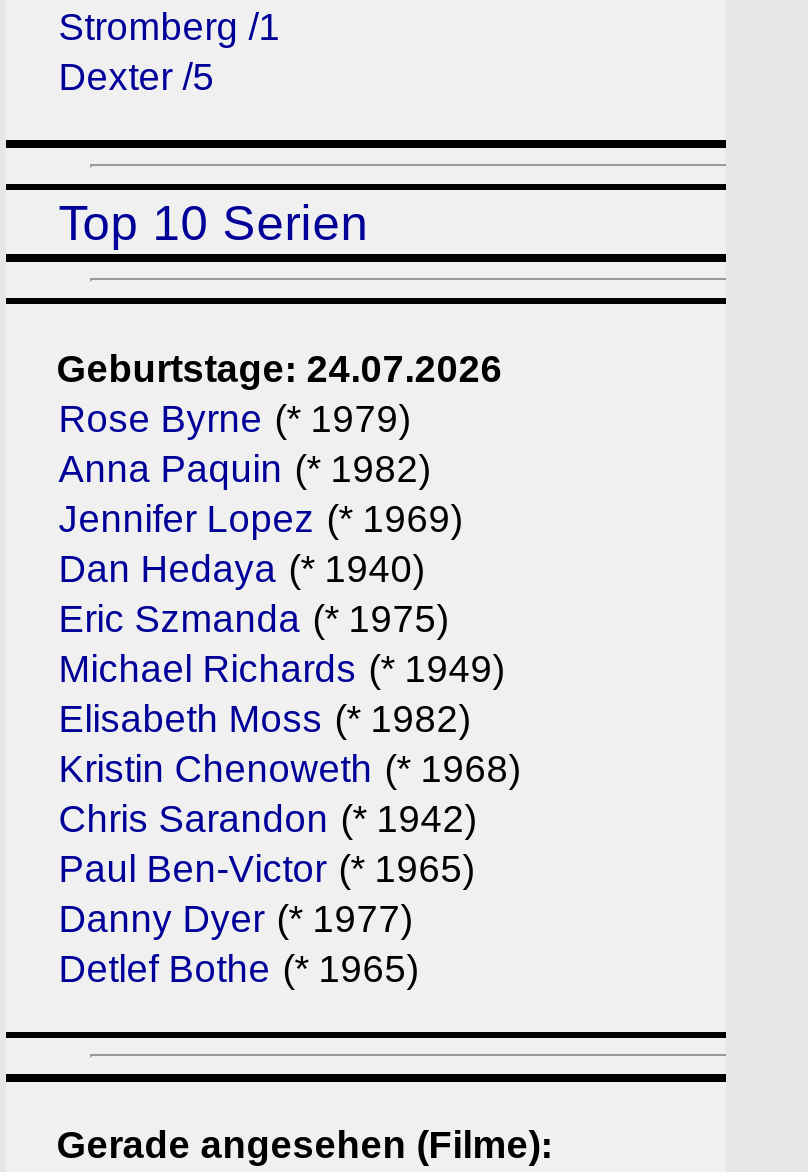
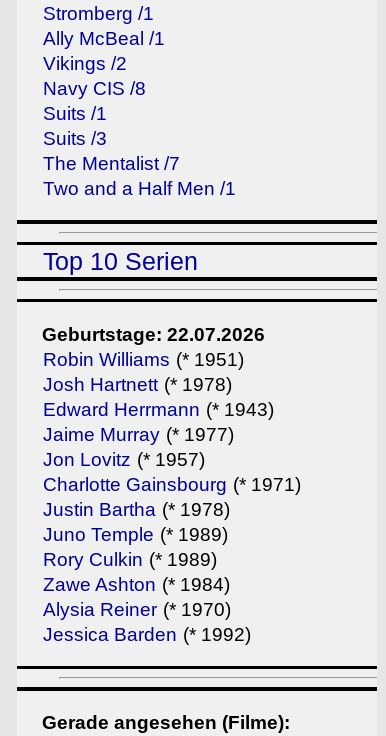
[58,56,214,98] Dexter /5 -> [43,28,236,199] Ally McBeal /1 | Vikings /2 | Navy CIS /8 | Suits /1 | Suits /3 | The Mentalist /7 | Two and a Half Men /1
[56,347,520,989] Geburtstage: 24.07.2026 | Rose Byrne (* 1979) | Anna Paquin (* 1982) | Jennifer Lopez (* 1969) | Dan Hedaya (* 1940) | Eric Szmanda (* 1975) | Michael Richards (* 1949) | Elisabeth Moss (* 1982) | Kristin Chenoweth (* 1968) | Chris Sarandon (* 1942) | Paul Ben-Victor (* 1965) | Danny Dyer (* 1977) | Detlef Bothe (* 1965) -> [42,323,301,644] Geburtstage: 22.07.2026 | Robin Williams (* 1951) | Josh Hartnett (* 1978) | Edward Herrmann (* 1943) | Jaime Murray (* 1977) | Jon Lovitz (* 1957) | Charlotte Gainsbourg (* 1971) | Justin Bartha (* 1978) | Juno Temple (* 1989) | Rory Culkin (* 1989) | Zawe Ashton (* 1984) | Alysia Reiner (* 1970) | Jessica Barden (* 1992)

